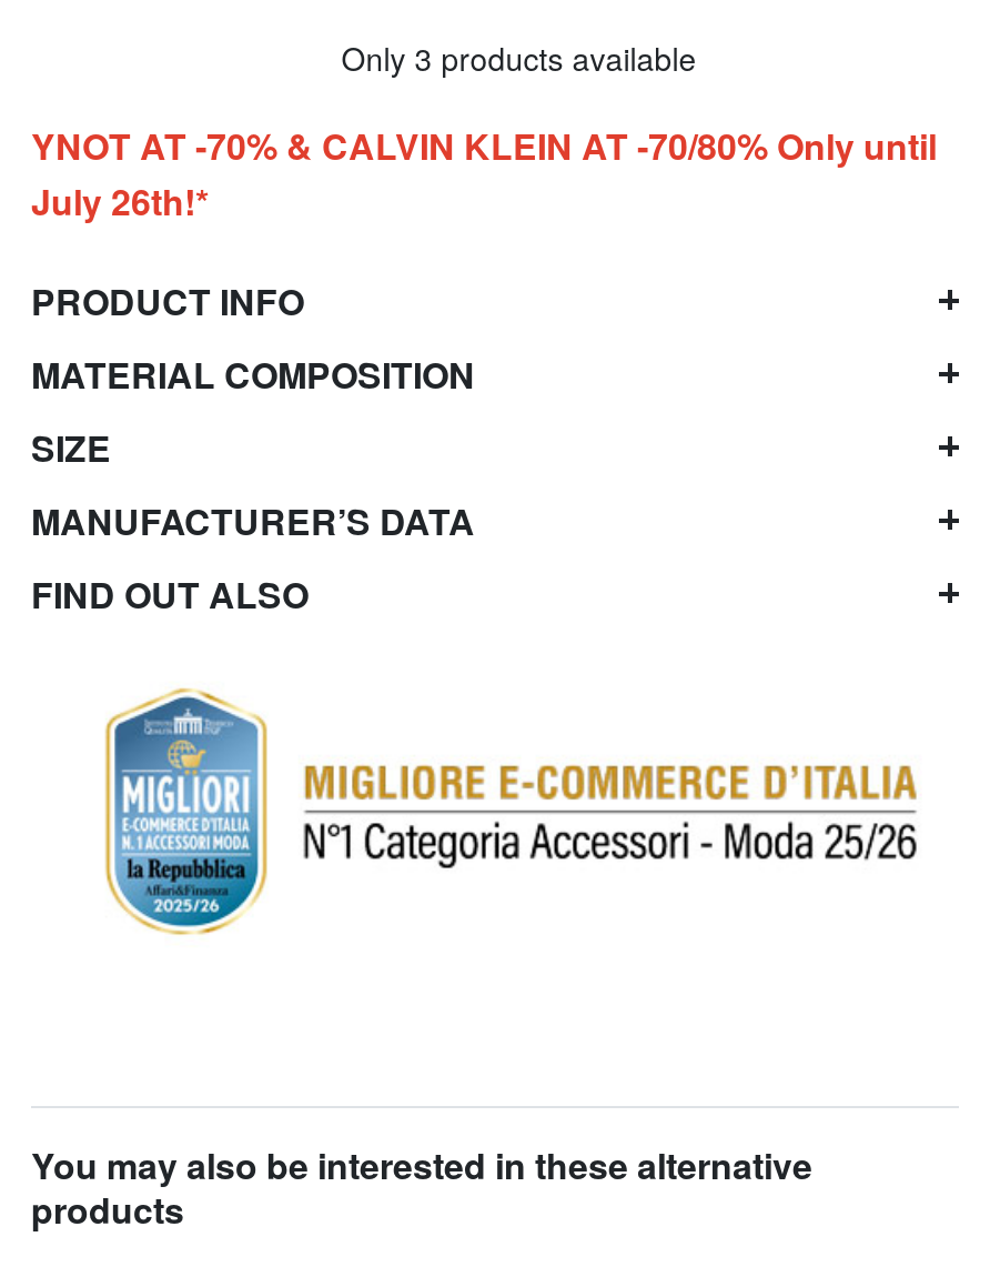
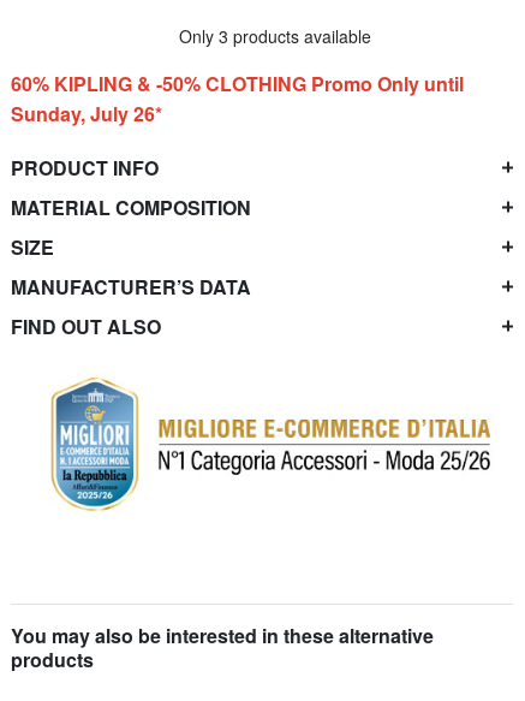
[31,119,937,226] YNOT AT -70% & CALVIN KLEIN AT -70/80% Only until | July 26th!* -> [11,69,464,127] 60% KIPLING & -50% CLOTHING Promo Only until | Sunday, July 26*

